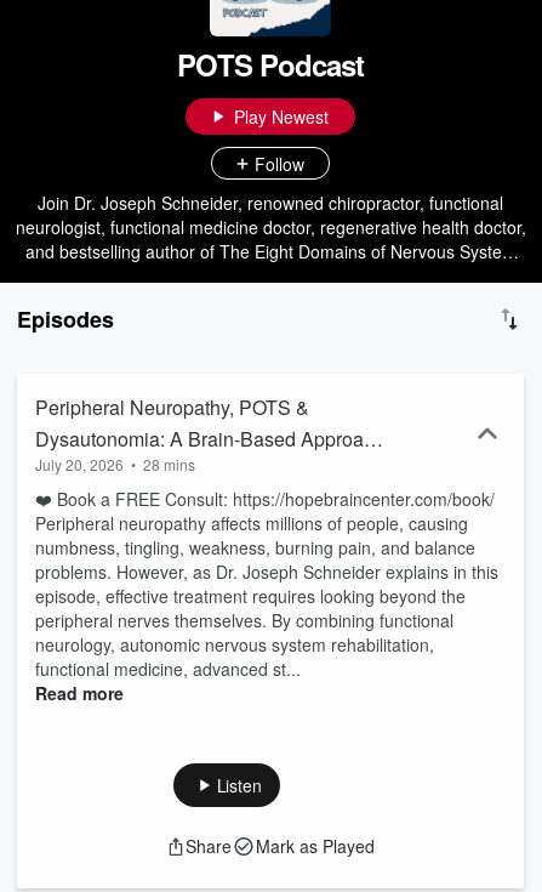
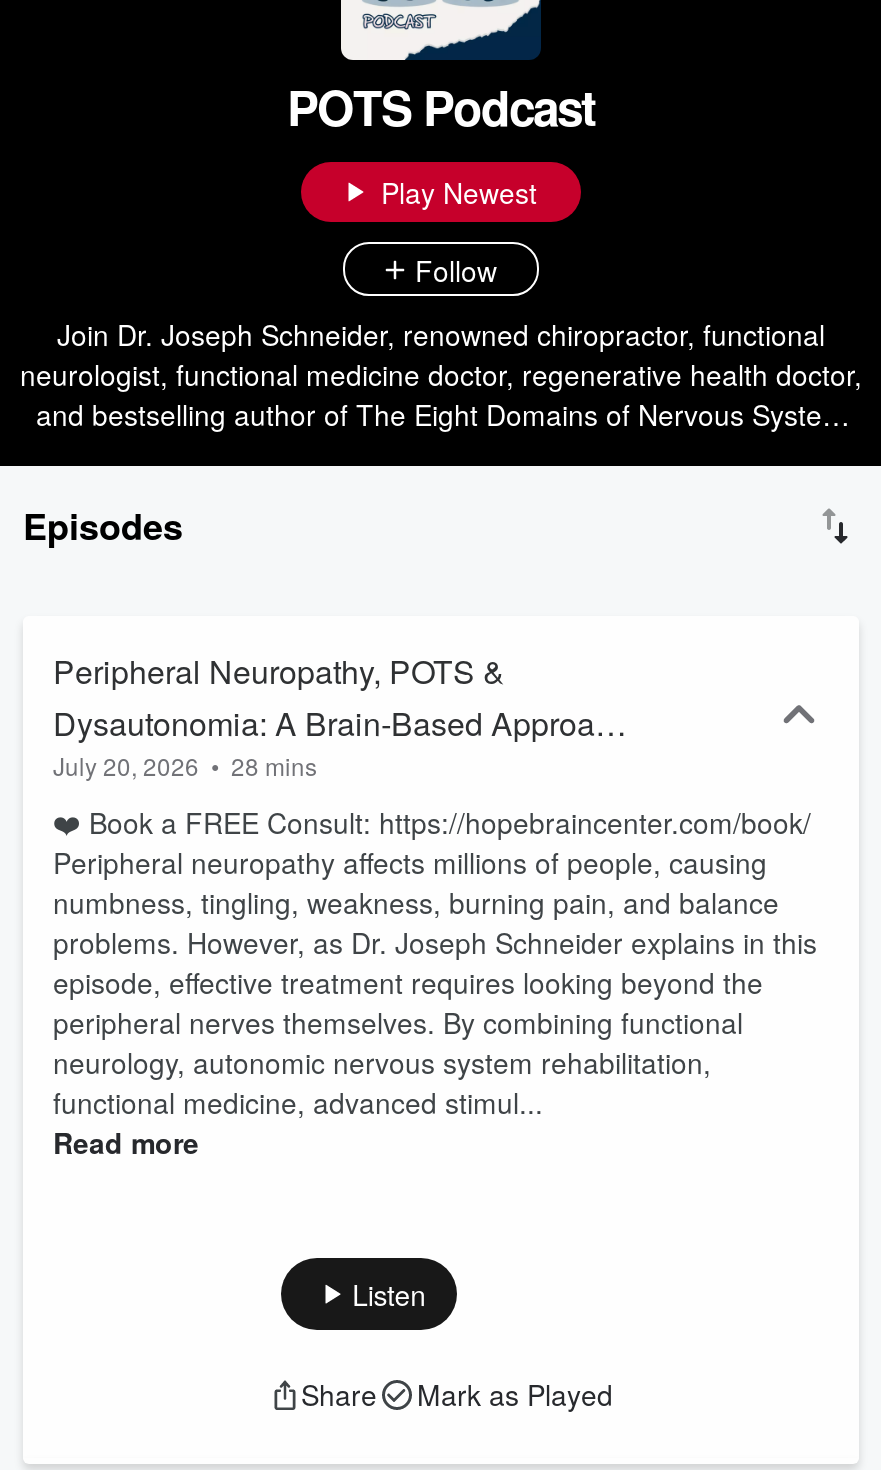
[35,657,301,681] functional medicine, advanced st... -> [53,1082,543,1122] functional medicine, advanced stimul...

